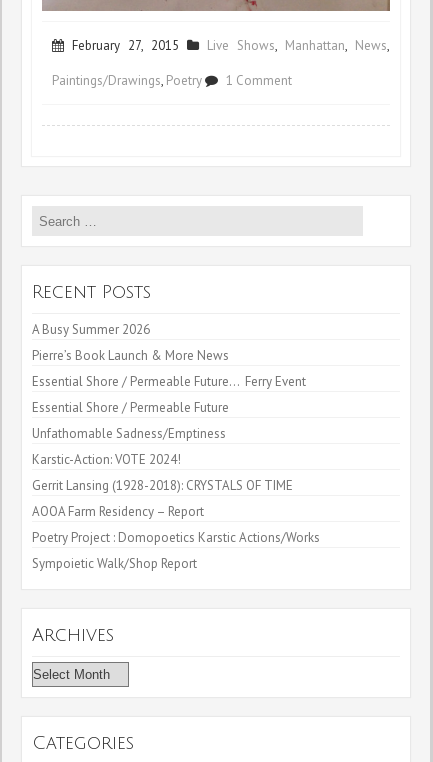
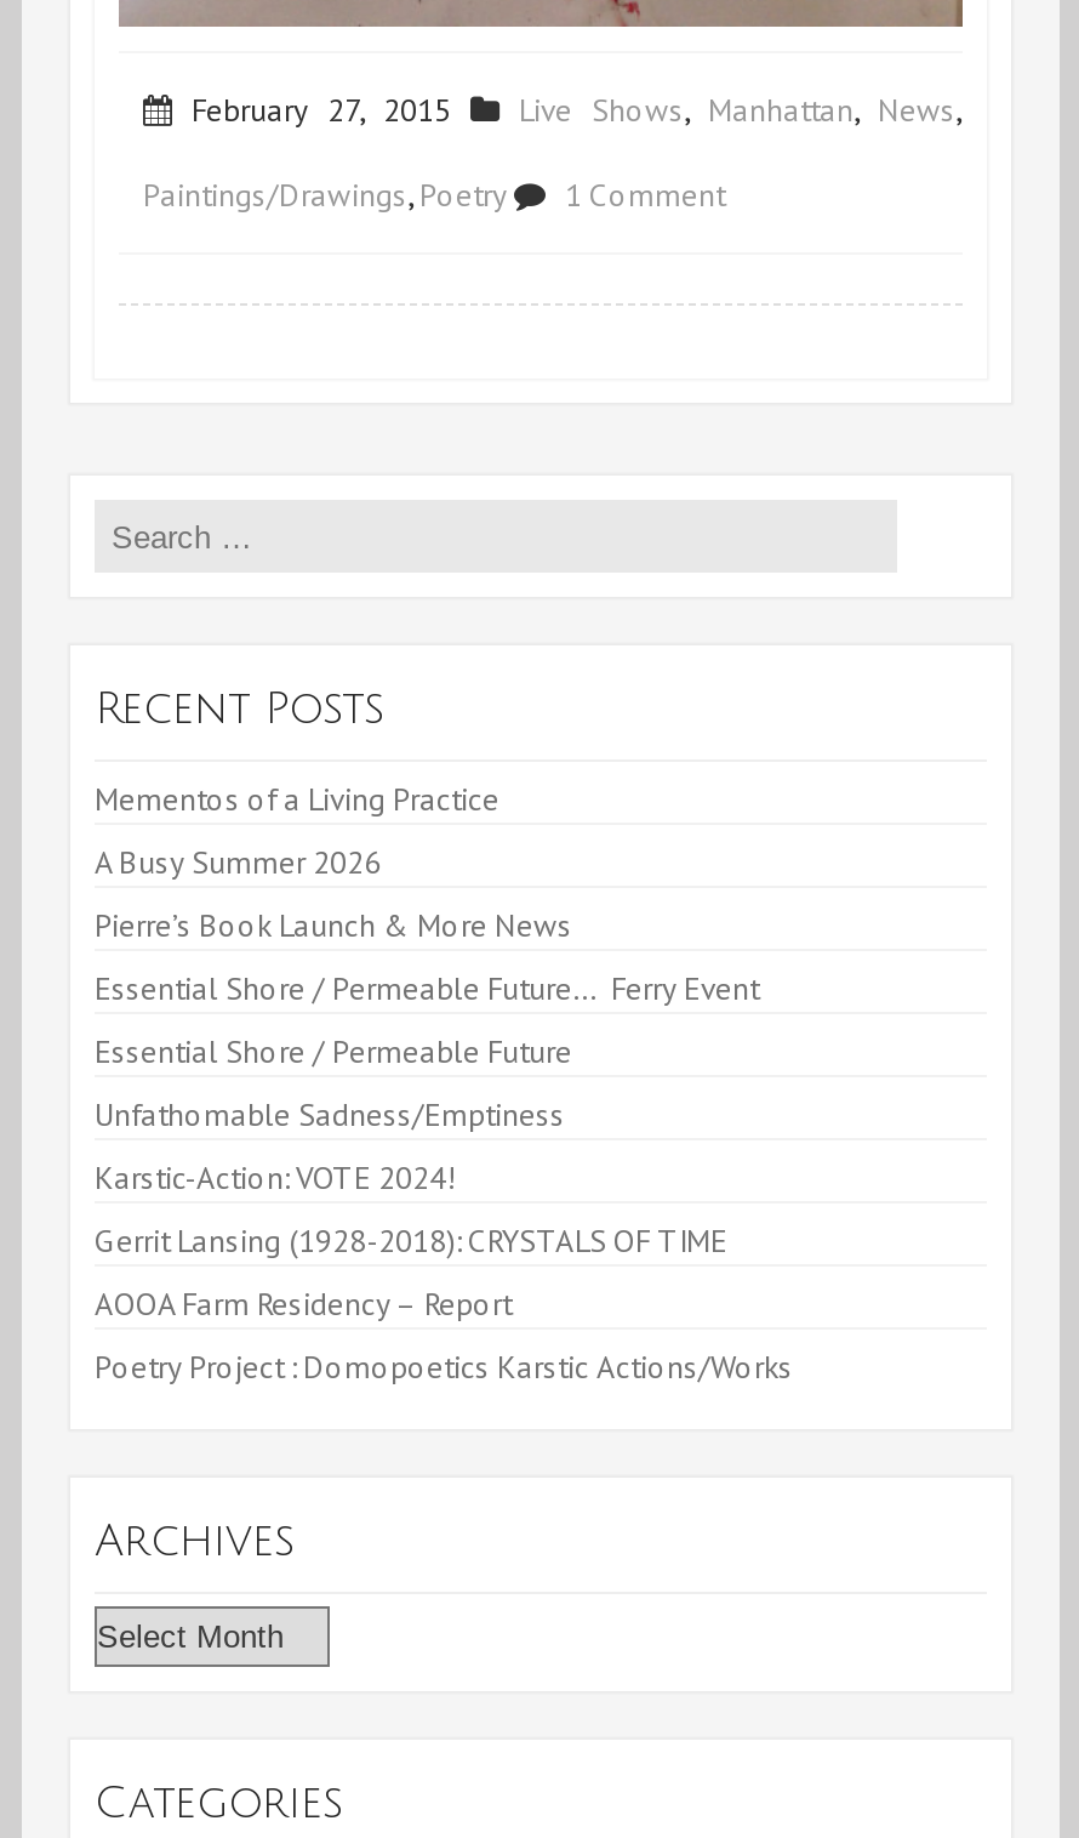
none -> [95,779,499,821] Mementos of a Living Practice
moved [32,321,320,546] -> [95,842,793,1388]: A Busy Summer 2026 | Pierre’s Book Launch & More News | Essential Shore / Permeable Future… Ferry Event | ... | AOOA Farm Residency – Report | Poetry Project : Domopoetics Karstic Actions/Works
[32,555,197,572] Sympoietic Walk/Shop Report -> none

